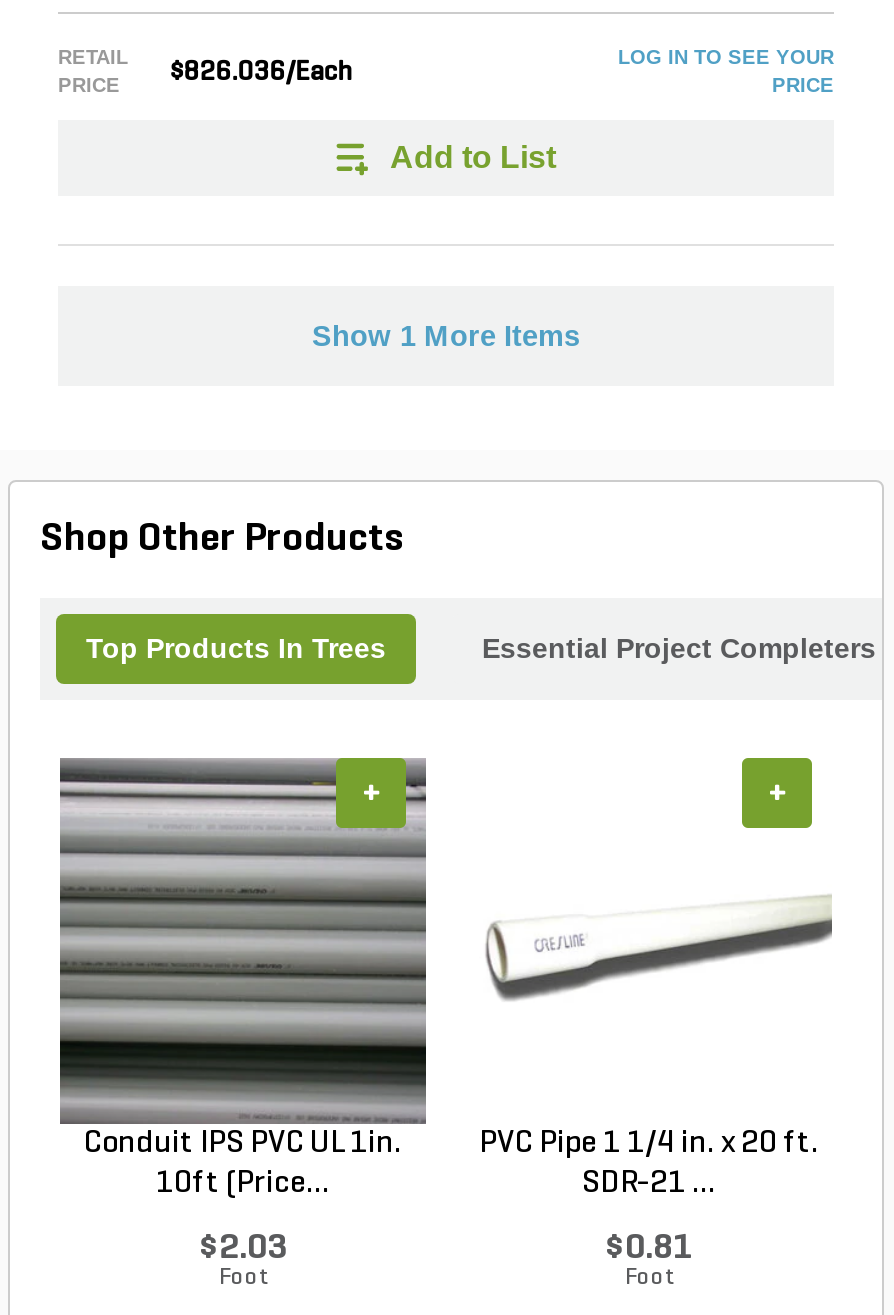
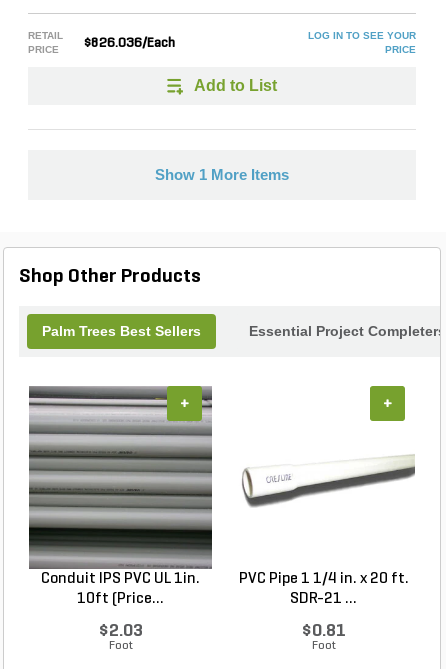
[86,632,386,664] Top Products In Trees -> [42,323,201,339] Palm Trees Best Sellers

